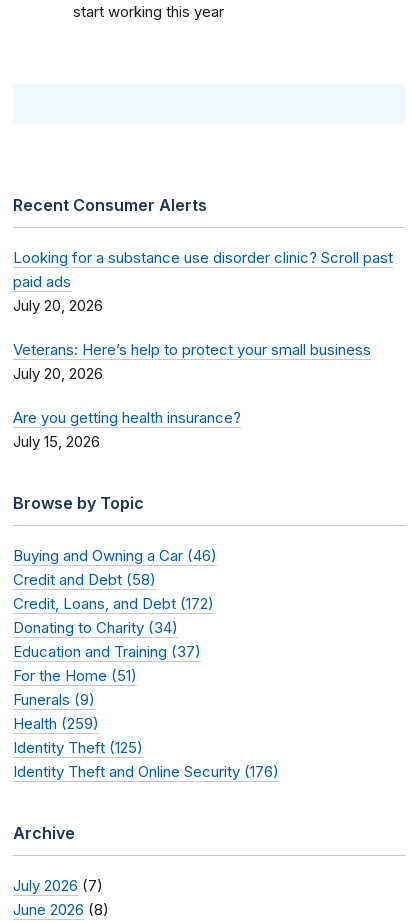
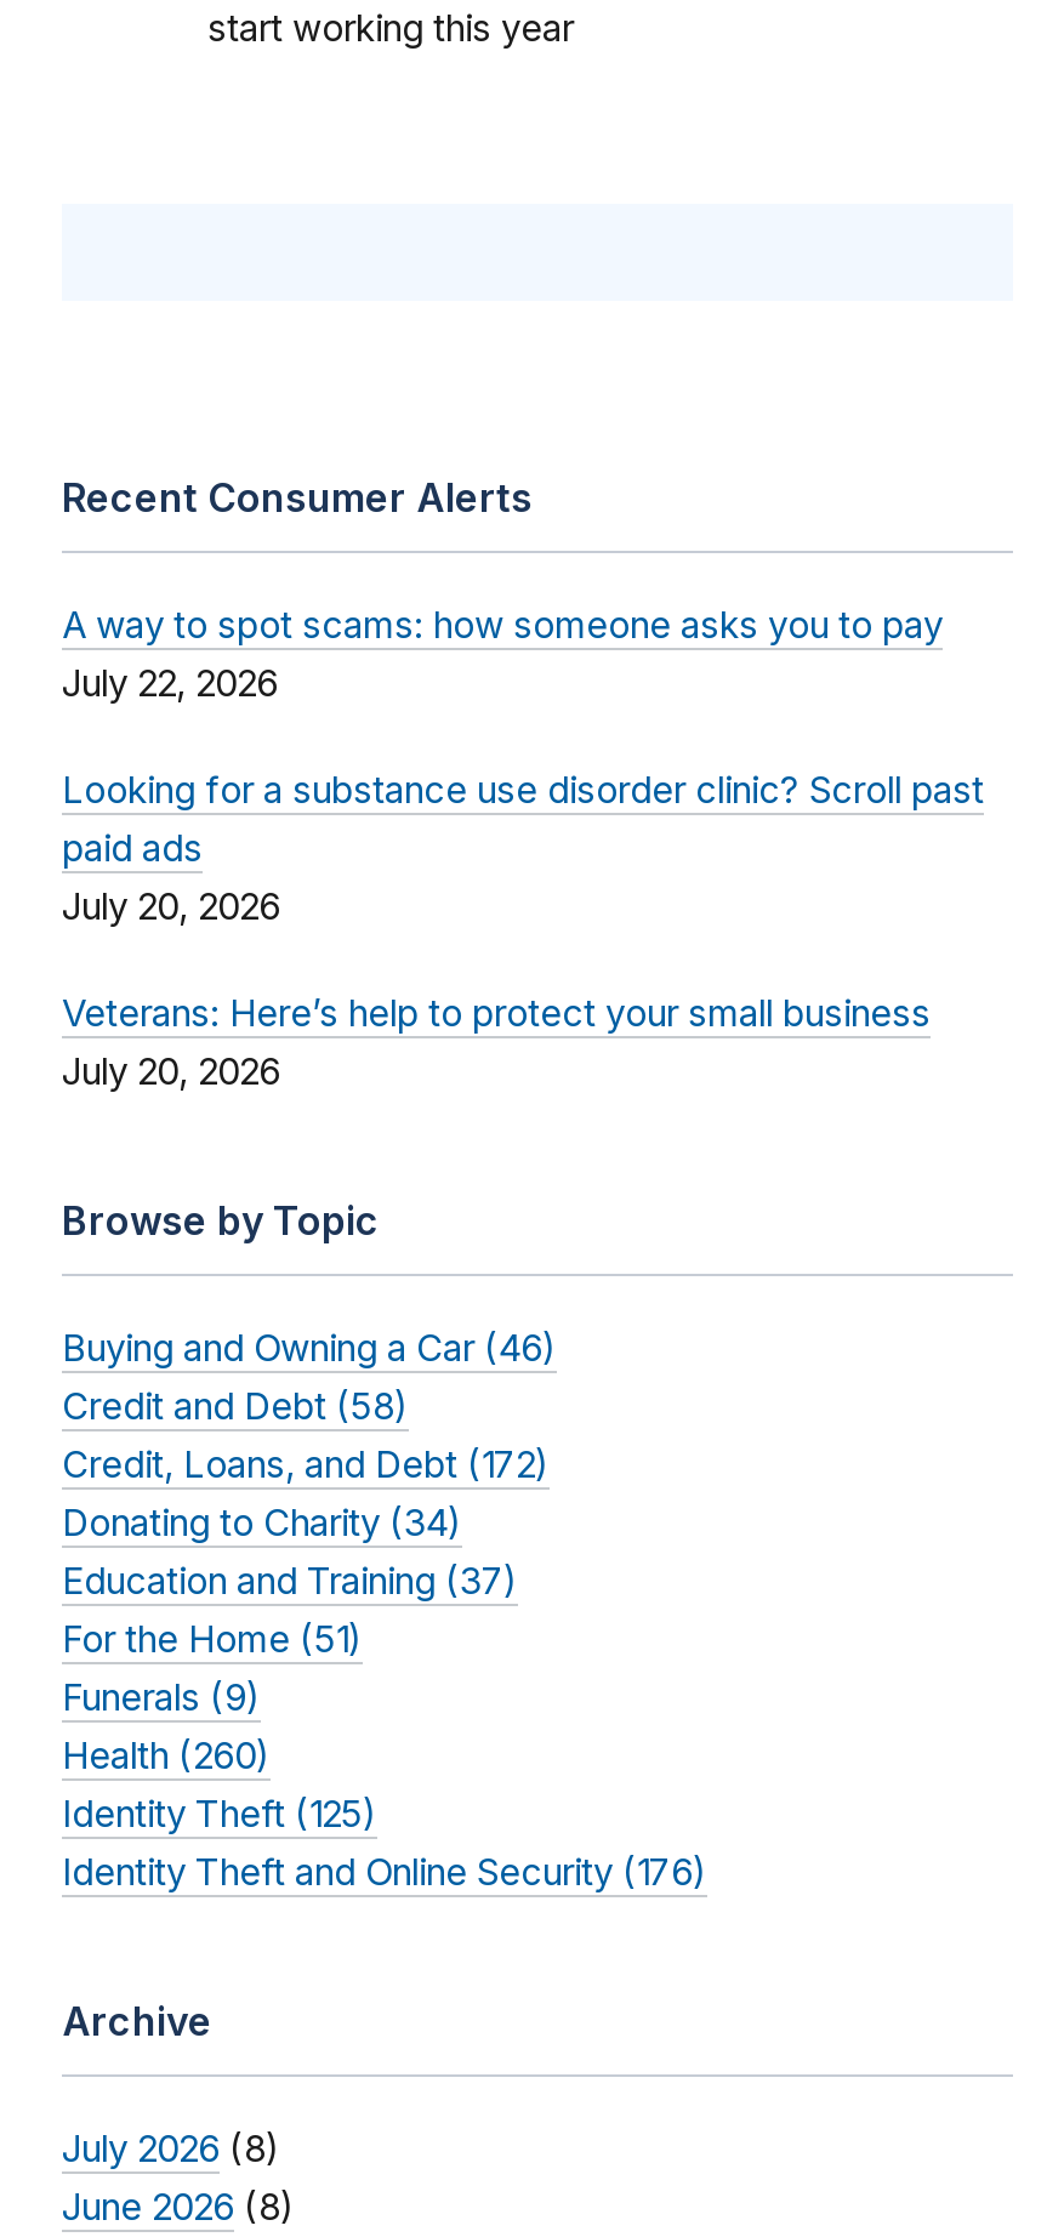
none -> [62,602,943,706] A way to spot scams: how someone asks you to pay | July 22, 2026
moved [13,248,393,383] -> [62,767,984,1094]: Looking for a substance use disorder clinic? Scroll past | paid ads | July 20, 2026 | Veterans: Here’s help to protect your small business | July 20, 2026
[13,408,241,451] Are you getting health insurance? | July 15, 2026 -> none
[13,714,99,733] Health (259) -> [62,1732,271,1778] Health (260)
[13,876,103,895] July 2026 (7) -> [62,2125,280,2171] July 2026 (8)

